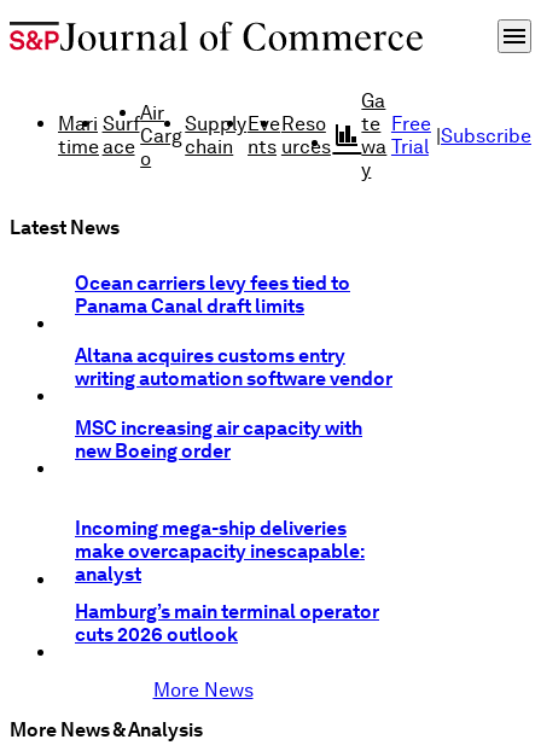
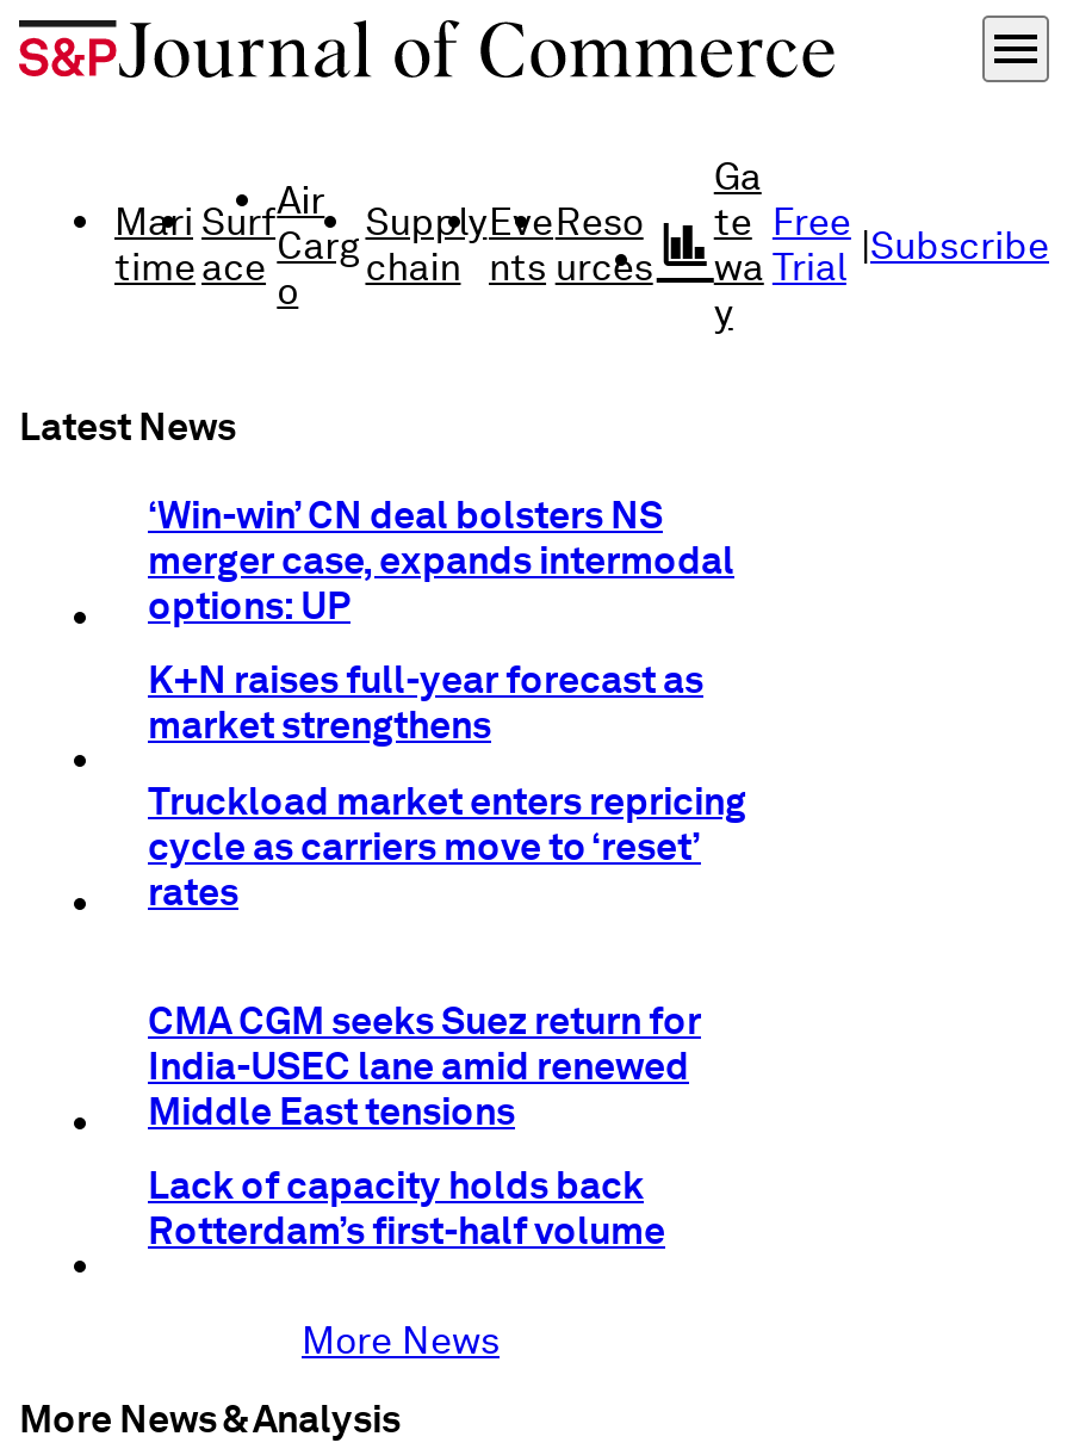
[75,272,350,318] Ocean carriers levy fees tied to | Panama Canal draft limits -> [148,492,734,628] ‘Win-win’ CN deal bolsters NS | merger case, expands intermodal | options: UP
[75,344,392,390] Altana acquires customs entry | writing automation software vendor -> [148,658,703,748] K+N raises full-year forecast as | market strengthens
[75,417,362,463] MSC increasing air capacity with | new Boeing order -> [148,778,746,914] Truckload market enters repricing | cycle as carriers move to ‘reset’ | rates
[75,517,365,585] Incoming mega-ship deliveries | make overcapacity inescapable: | analyst -> [148,998,701,1134] CMA CGM seeks Suez return for | India-USEC lane amid renewed | Middle East tensions
[75,600,379,646] Hamburg’s main terminal operator | cuts 2026 outlook -> [148,1164,665,1254] Lack of capacity holds back | Rotterdam’s first-half volume

